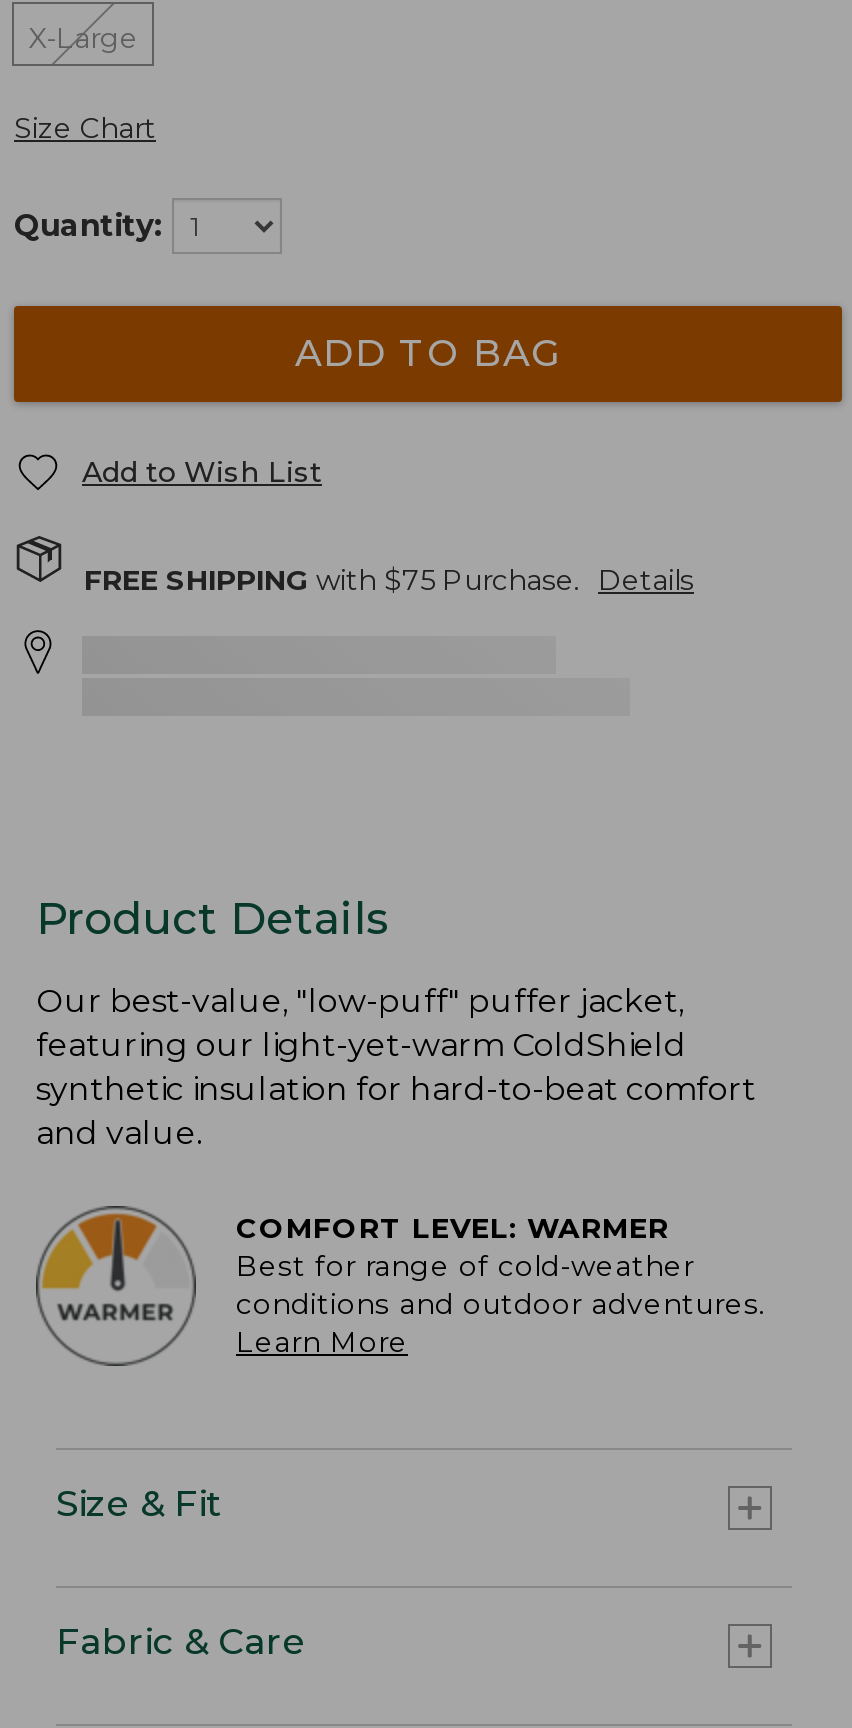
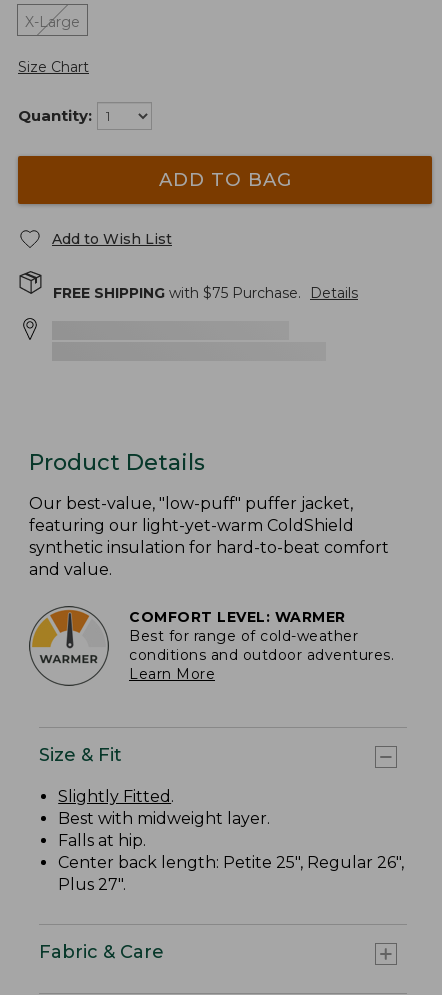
none -> [58,787,404,894] Slightly Fitted. | Best with midweight layer. | Falls at hip. | Center back length: Petite 25", Regular 26", | Plus 27".

